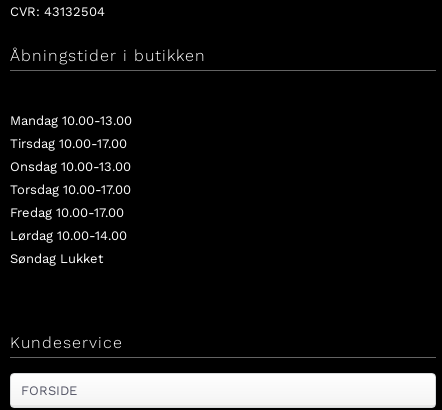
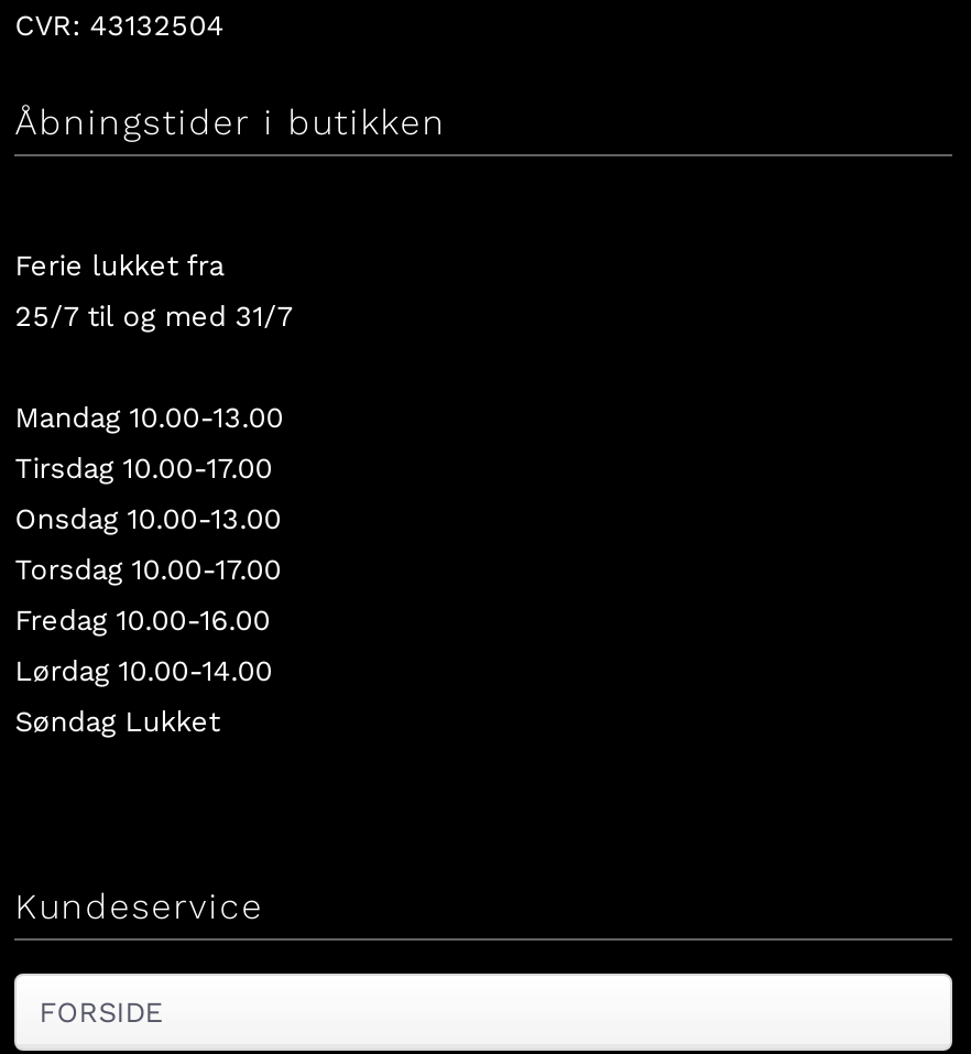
none -> [15,250,292,333] Ferie lukket fra | 25/7 til og med 31/7
[10,205,124,220] Fredag 10.00-17.00 -> [15,604,270,637] Fredag 10.00-16.00

